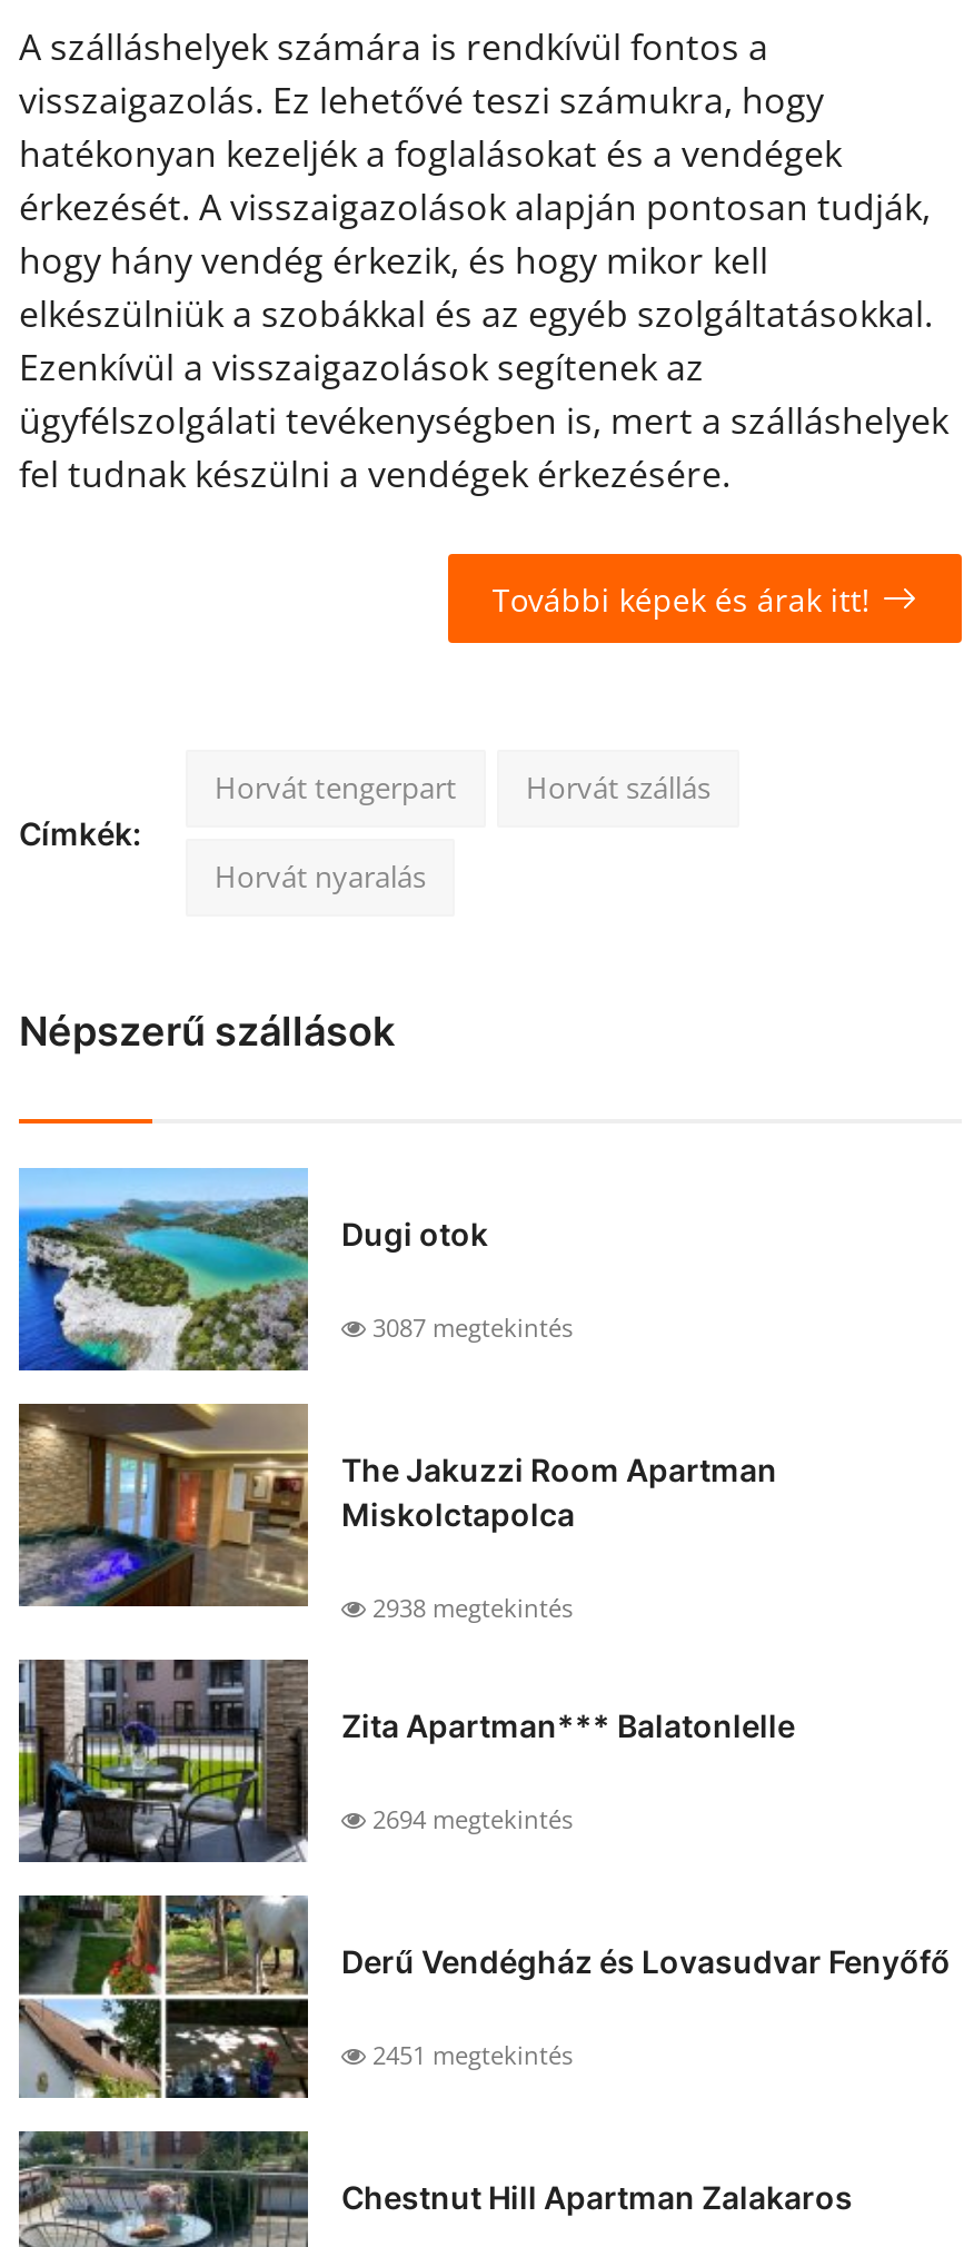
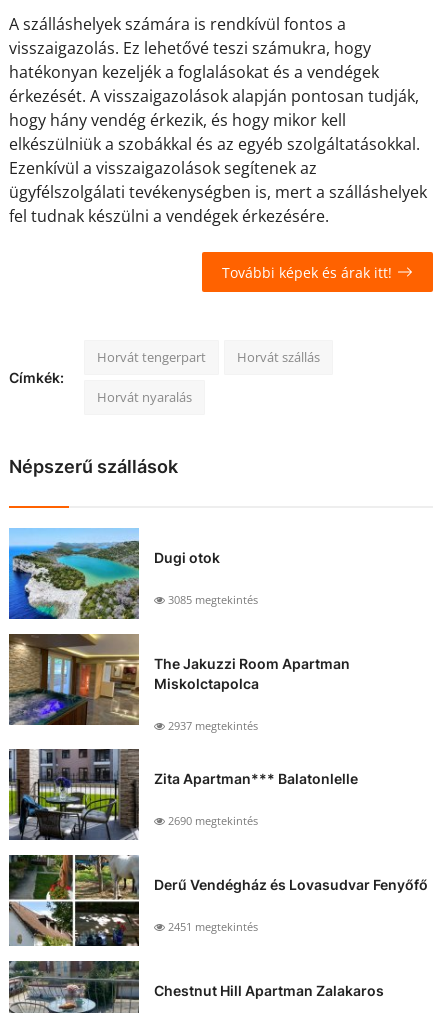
[366,1311,573,1345] 3087 megtekintés -> [165,592,258,607] 3085 megtekintés
[366,1592,573,1625] 2938 megtekintés -> [165,718,258,733] 2937 megtekintés
[366,1803,573,1836] 2694 megtekintés -> [165,813,258,828] 2690 megtekintés

